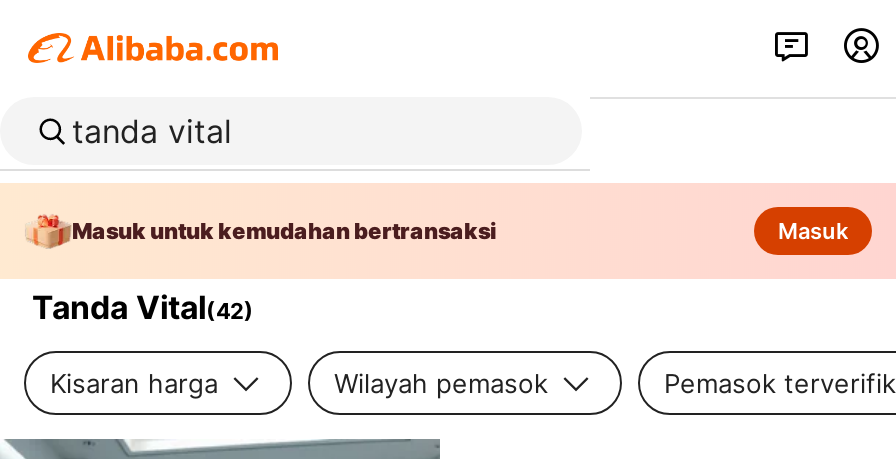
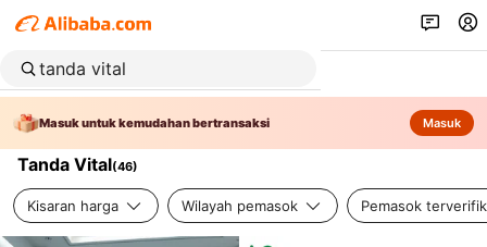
[32,287,254,327] Tanda Vital(42) -> [17,153,138,175] Tanda Vital(46)

